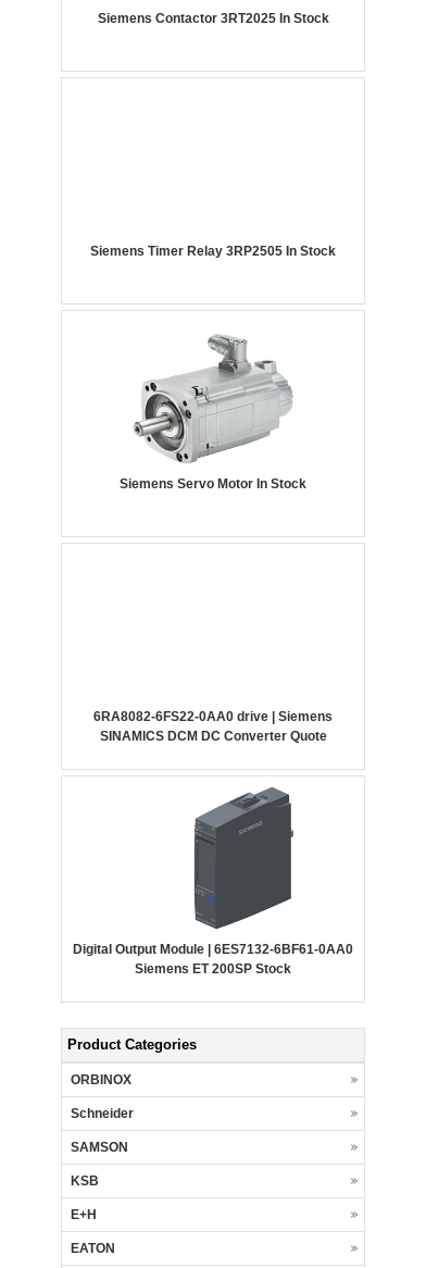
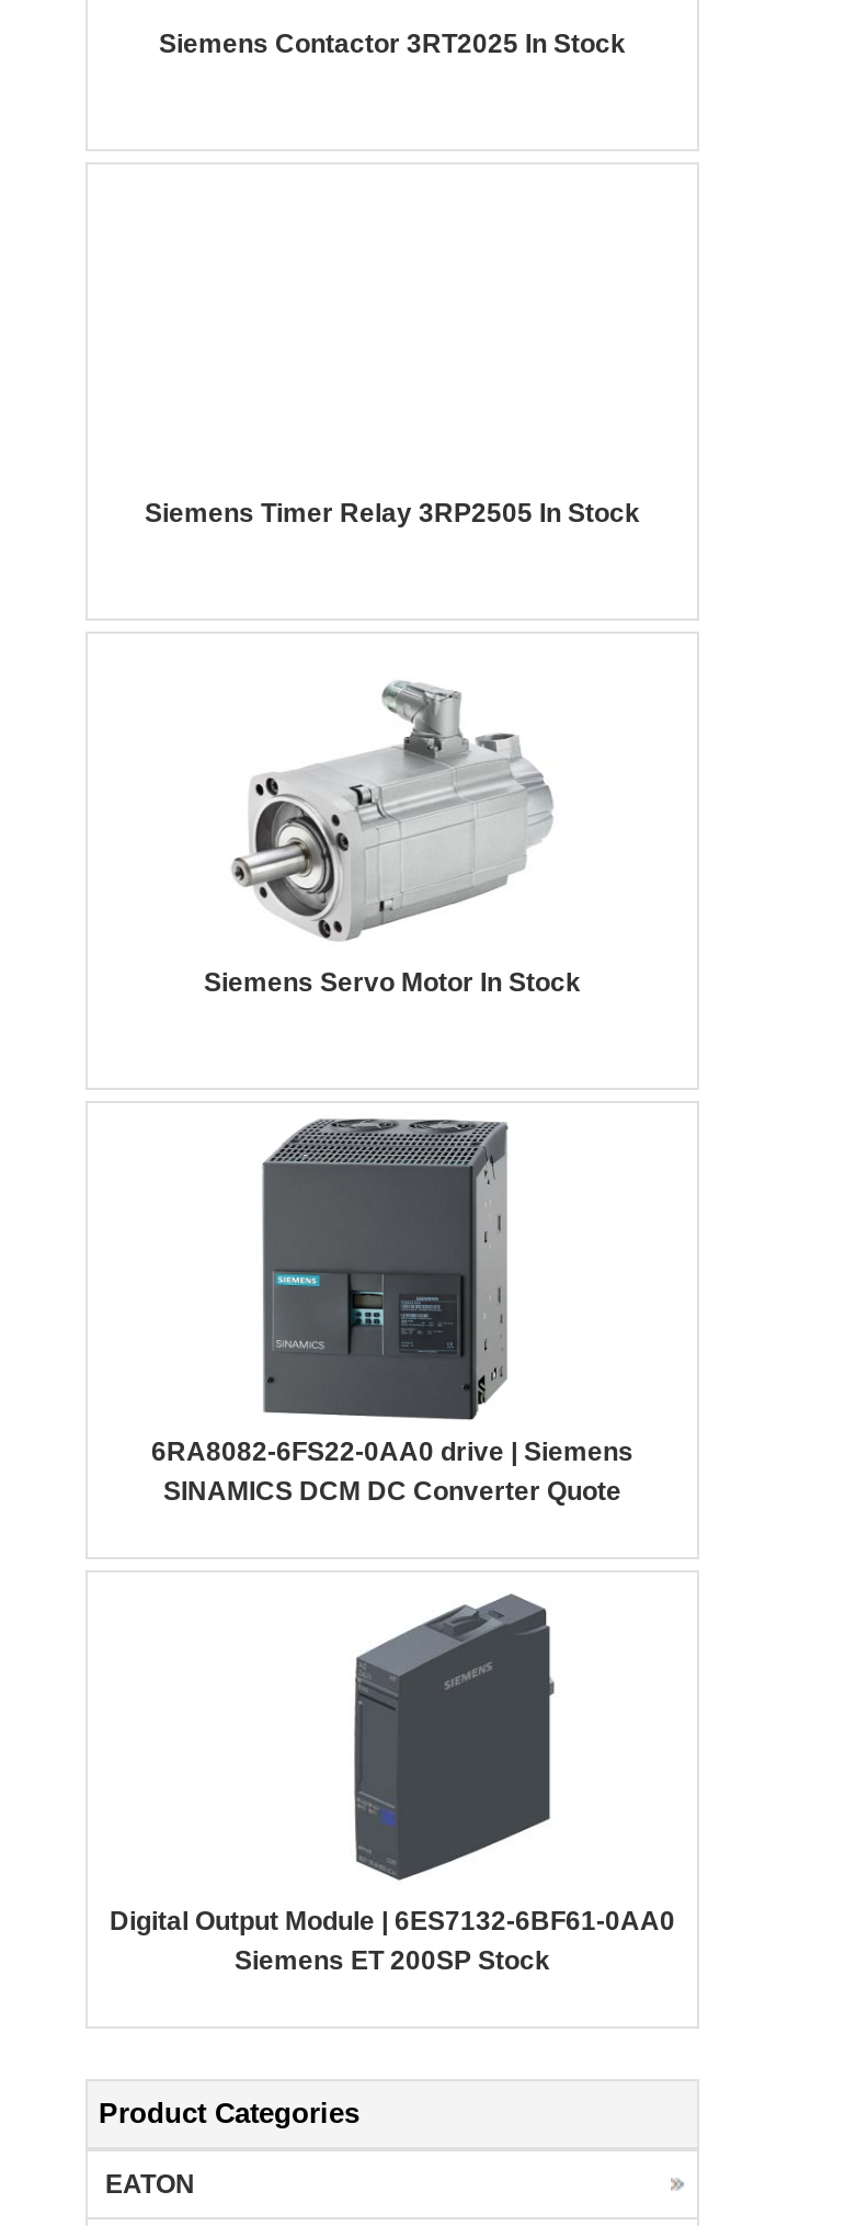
none -> [261,1116,511,1421] [image]
[71,1072,134,1222] ORBINOX | Schneider | SAMSON | KSB | E+H -> none

